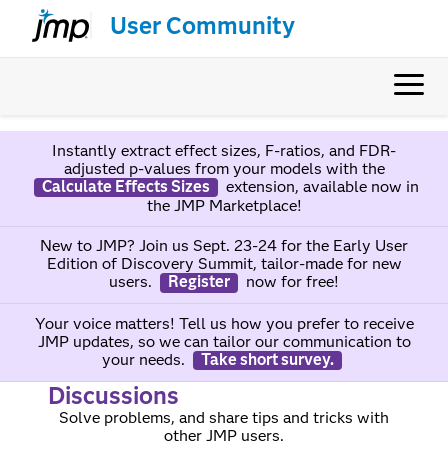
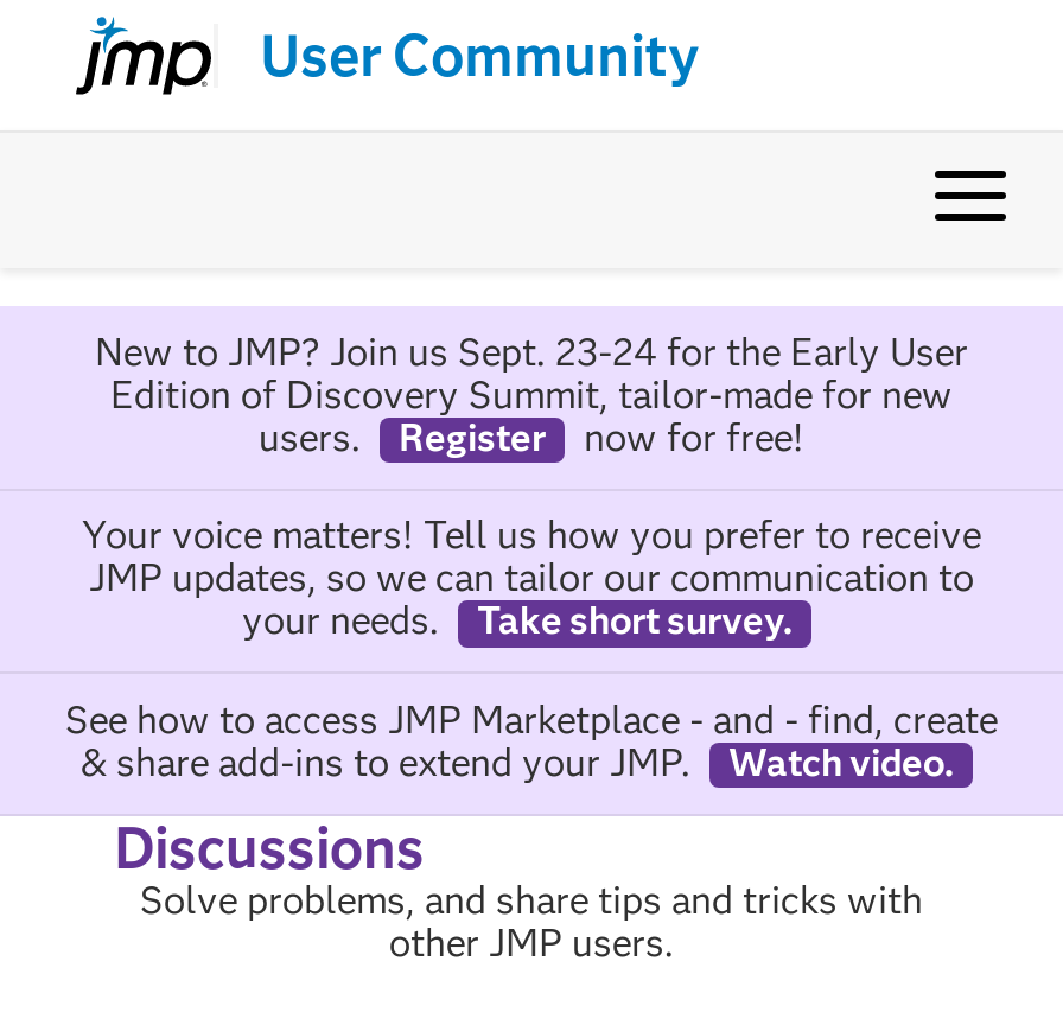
[41,141,418,215] Instantly extract effect sizes, F-ratios, and FDR- | adjusted p-values from your models with the | Calculate Effects Sizes | extension, available now in | the JMP Marketplace! -> none
moved [34,236,413,369] -> [82,329,981,643]: New to JMP? Join us Sept. 23-24 for the Early User | Edition of Discovery Summit, tailor-made for new | users. | ... | your needs. | Take short survey.
none -> [65,697,998,784] See how to access JMP Marketplace - and - find, create | & share add-ins to extend your JMP. | Watch video.

